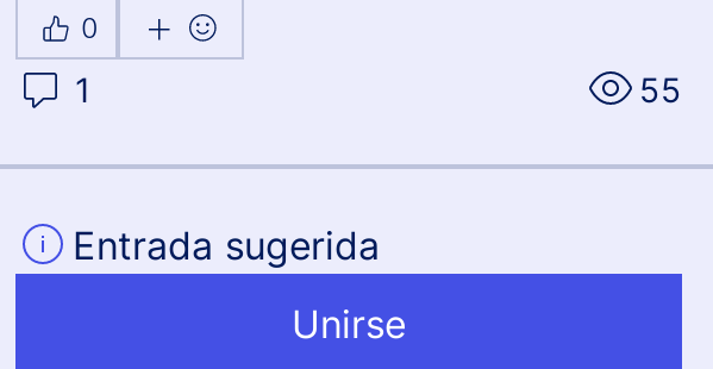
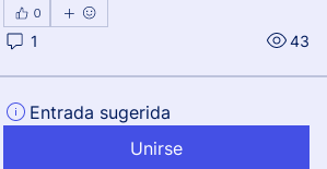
[639,68,682,108] 55 -> [290,31,310,50] 43

